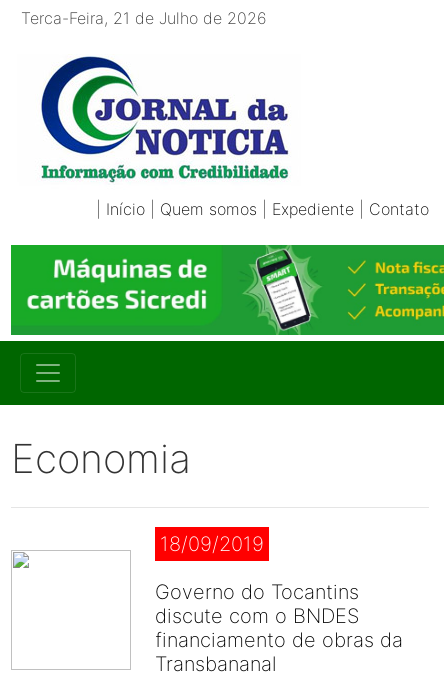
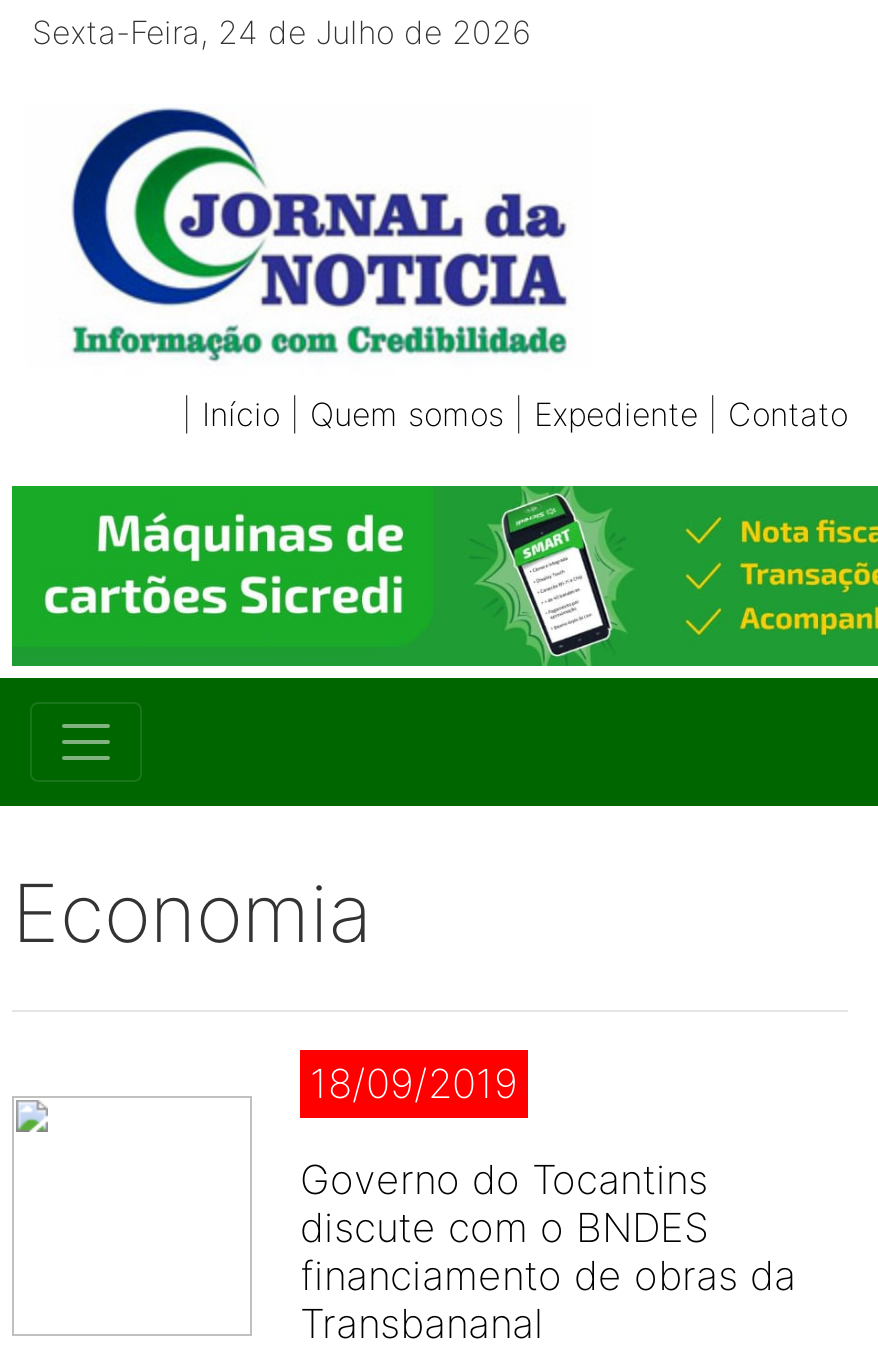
[11,8,267,28] Terca-Feira, 21 de Julho de 2026 -> [12,12,532,52] Sexta-Feira, 24 de Julho de 2026

